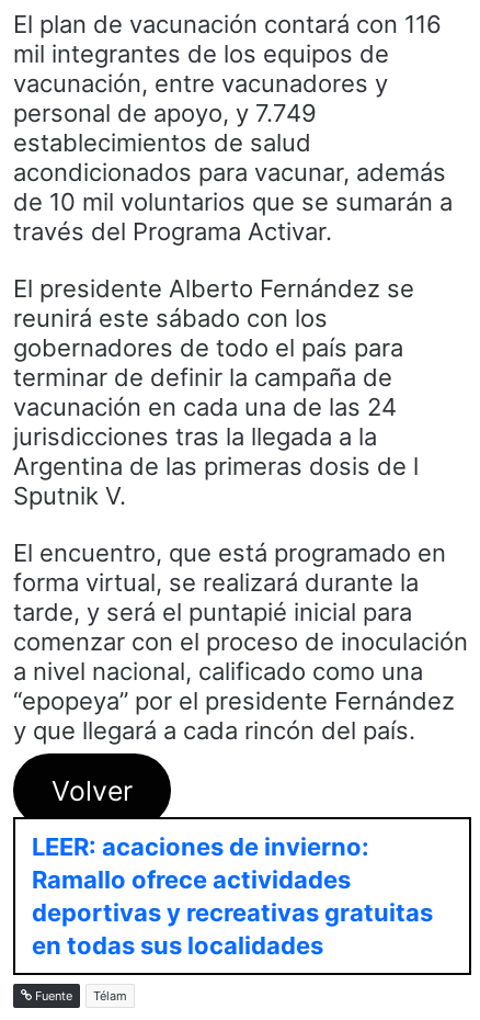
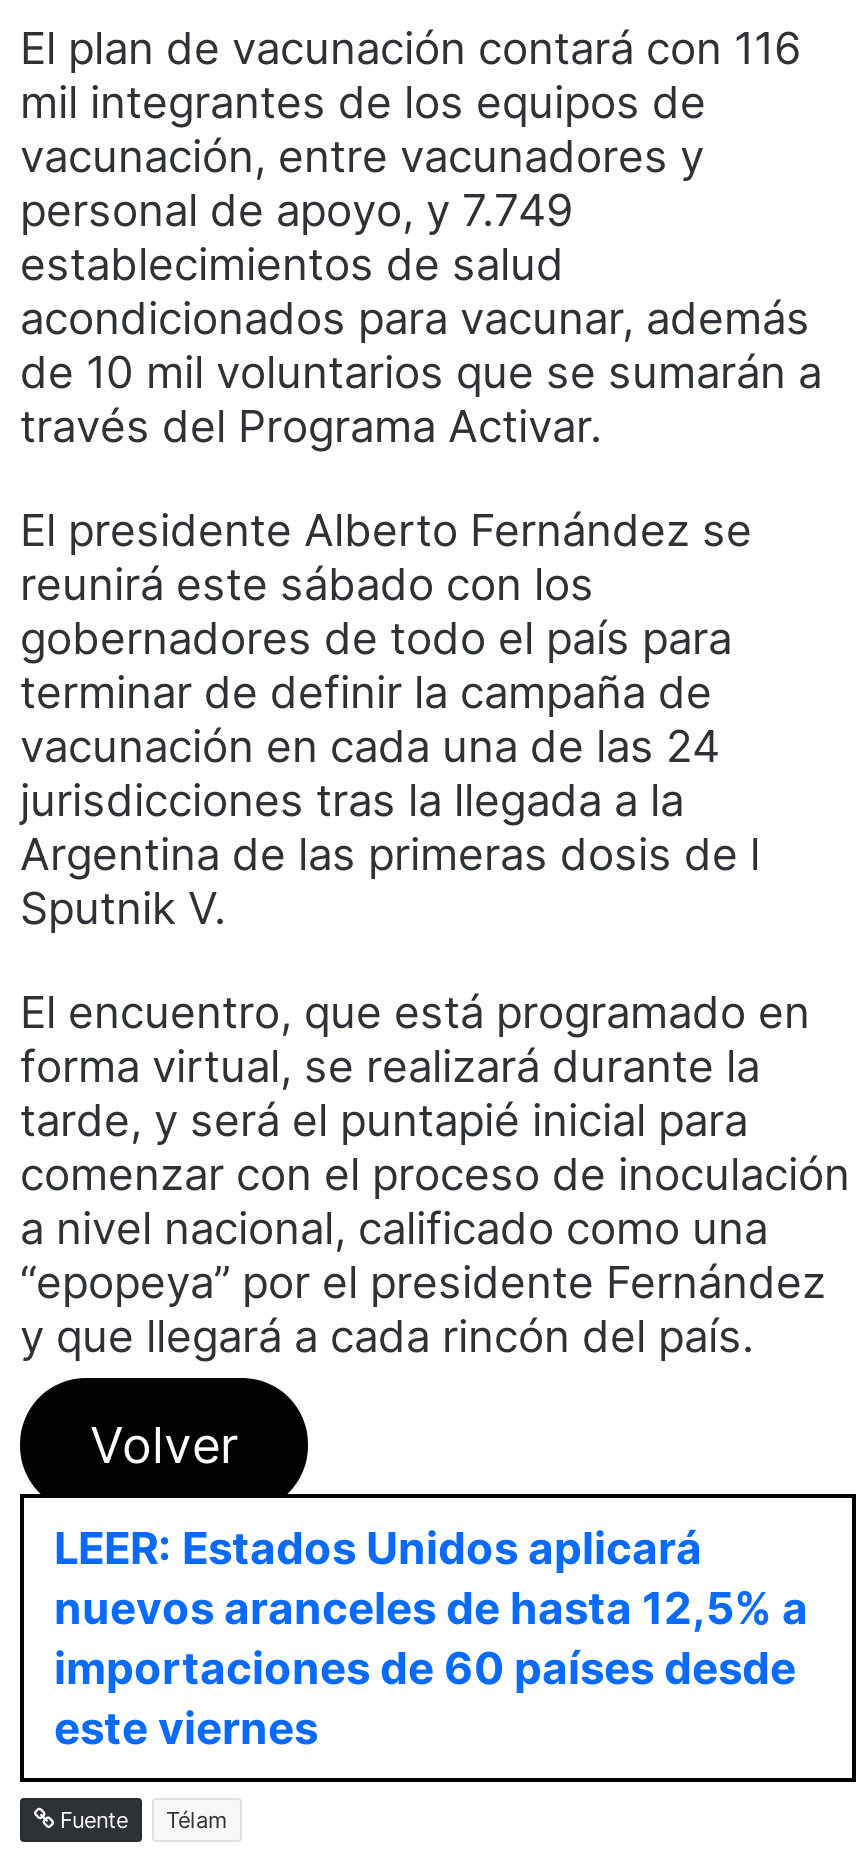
[32,832,433,960] LEER: acaciones de invierno: | Ramallo ofrece actividades | deportivas y recreativas gratuitas | en todas sus localidades -> [54,1522,808,1754] LEER: Estados Unidos aplicará | nuevos aranceles de hasta 12,5% a | importaciones de 60 países desde | este viernes

